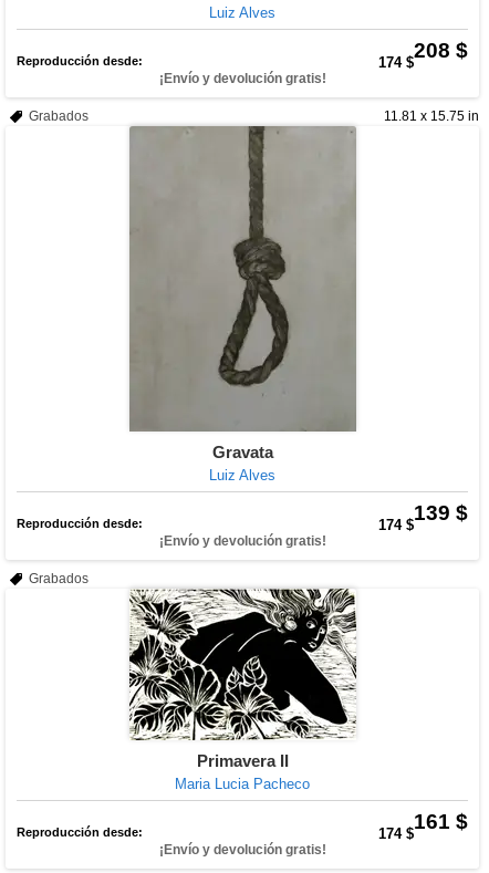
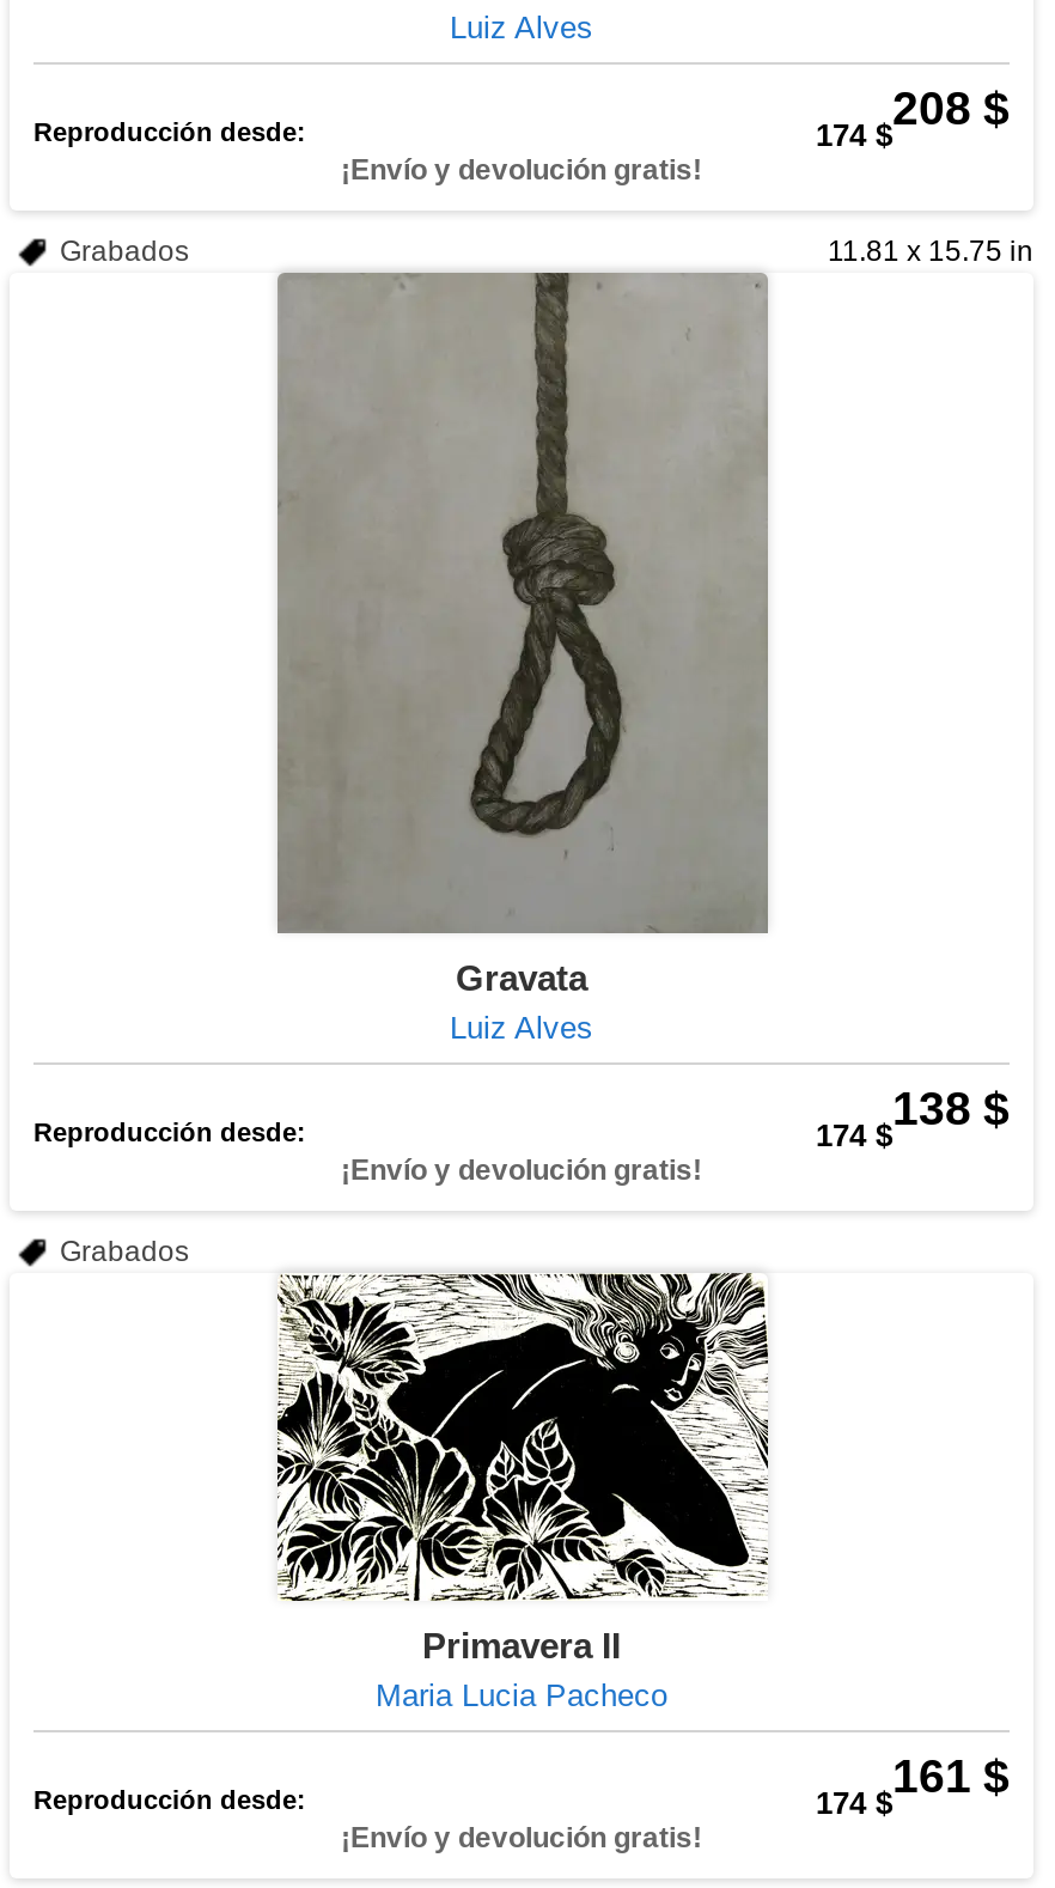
[414,500,468,524] 139 $ -> [892,1082,1010,1134] 138 $

